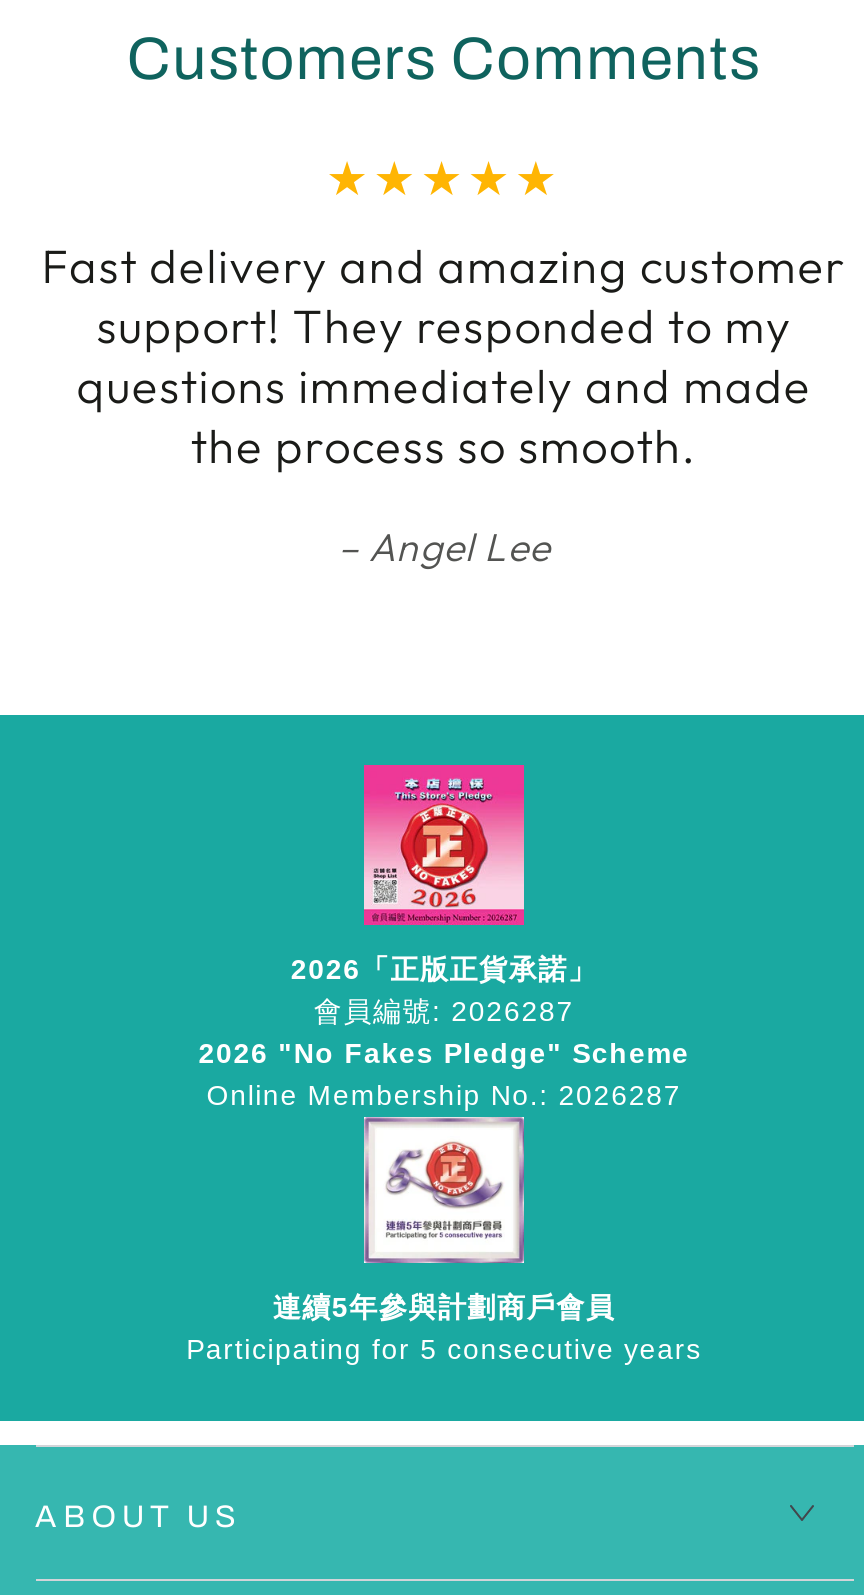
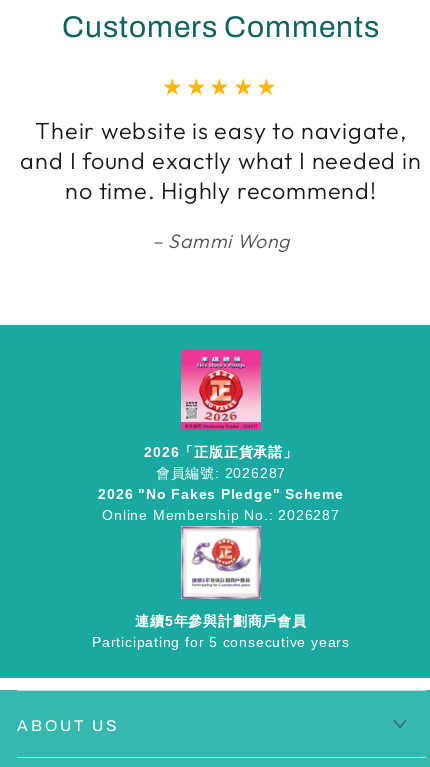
[41,236,847,474] Fast delivery and amazing customer | support! They responded to my | questions immediately and made | the process so smooth. -> [20,115,421,204] Their website is easy to navigate, | and I found exactly what I needed in | no time. Highly recommend!
[369,521,551,571] Angel Lee -> [168,228,290,253] Sammi Wong

